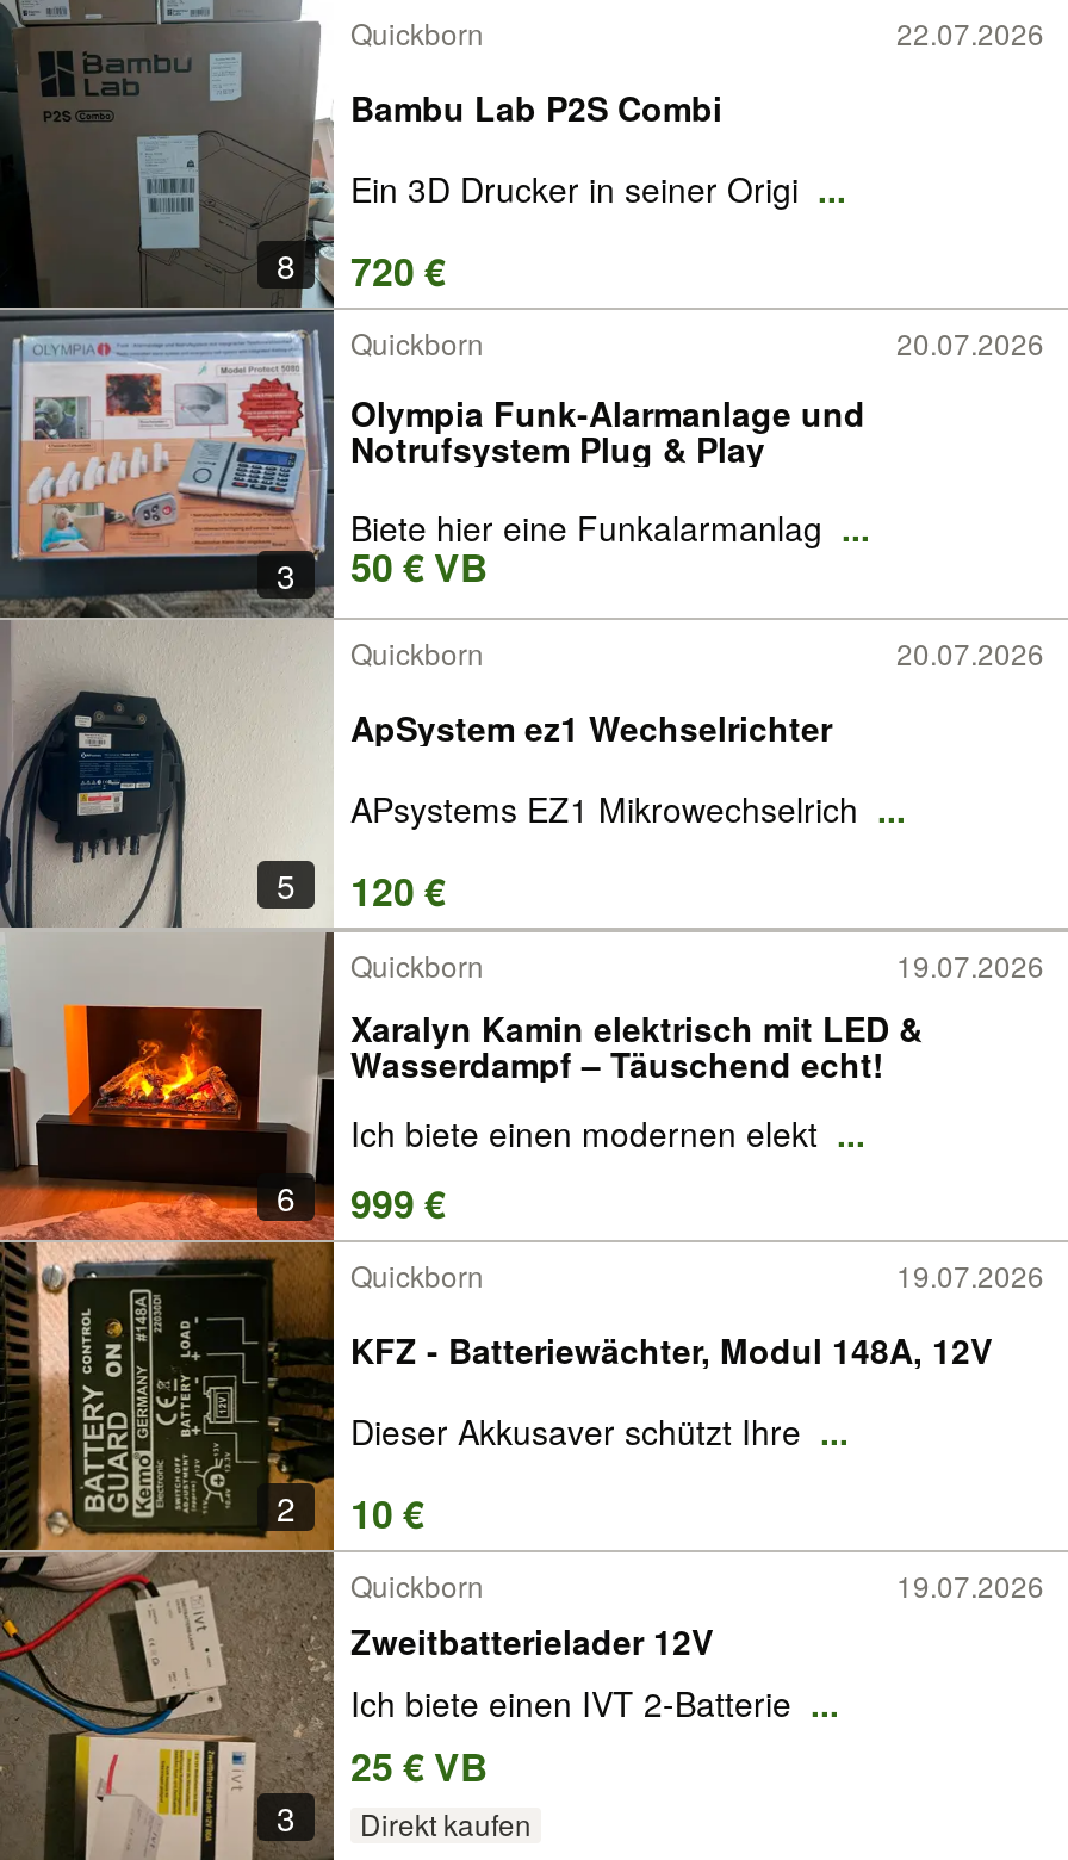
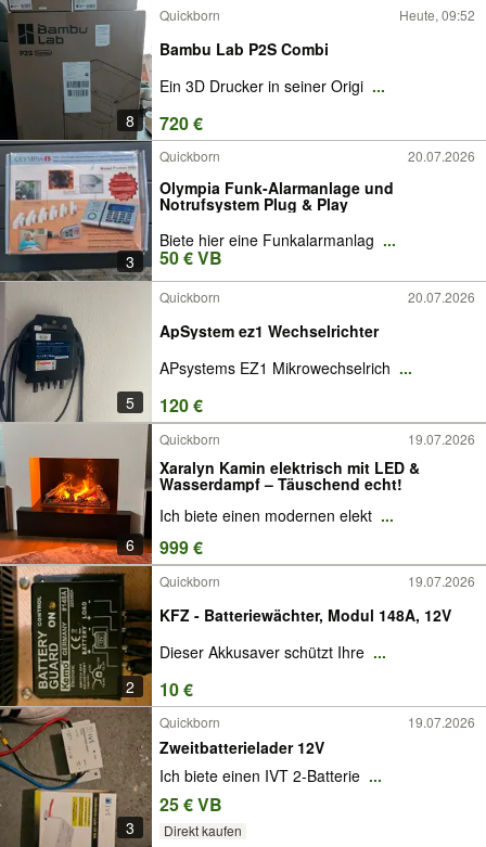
[896,12,1044,52] 22.07.2026 -> [399,5,475,24] Heute, 09:52

